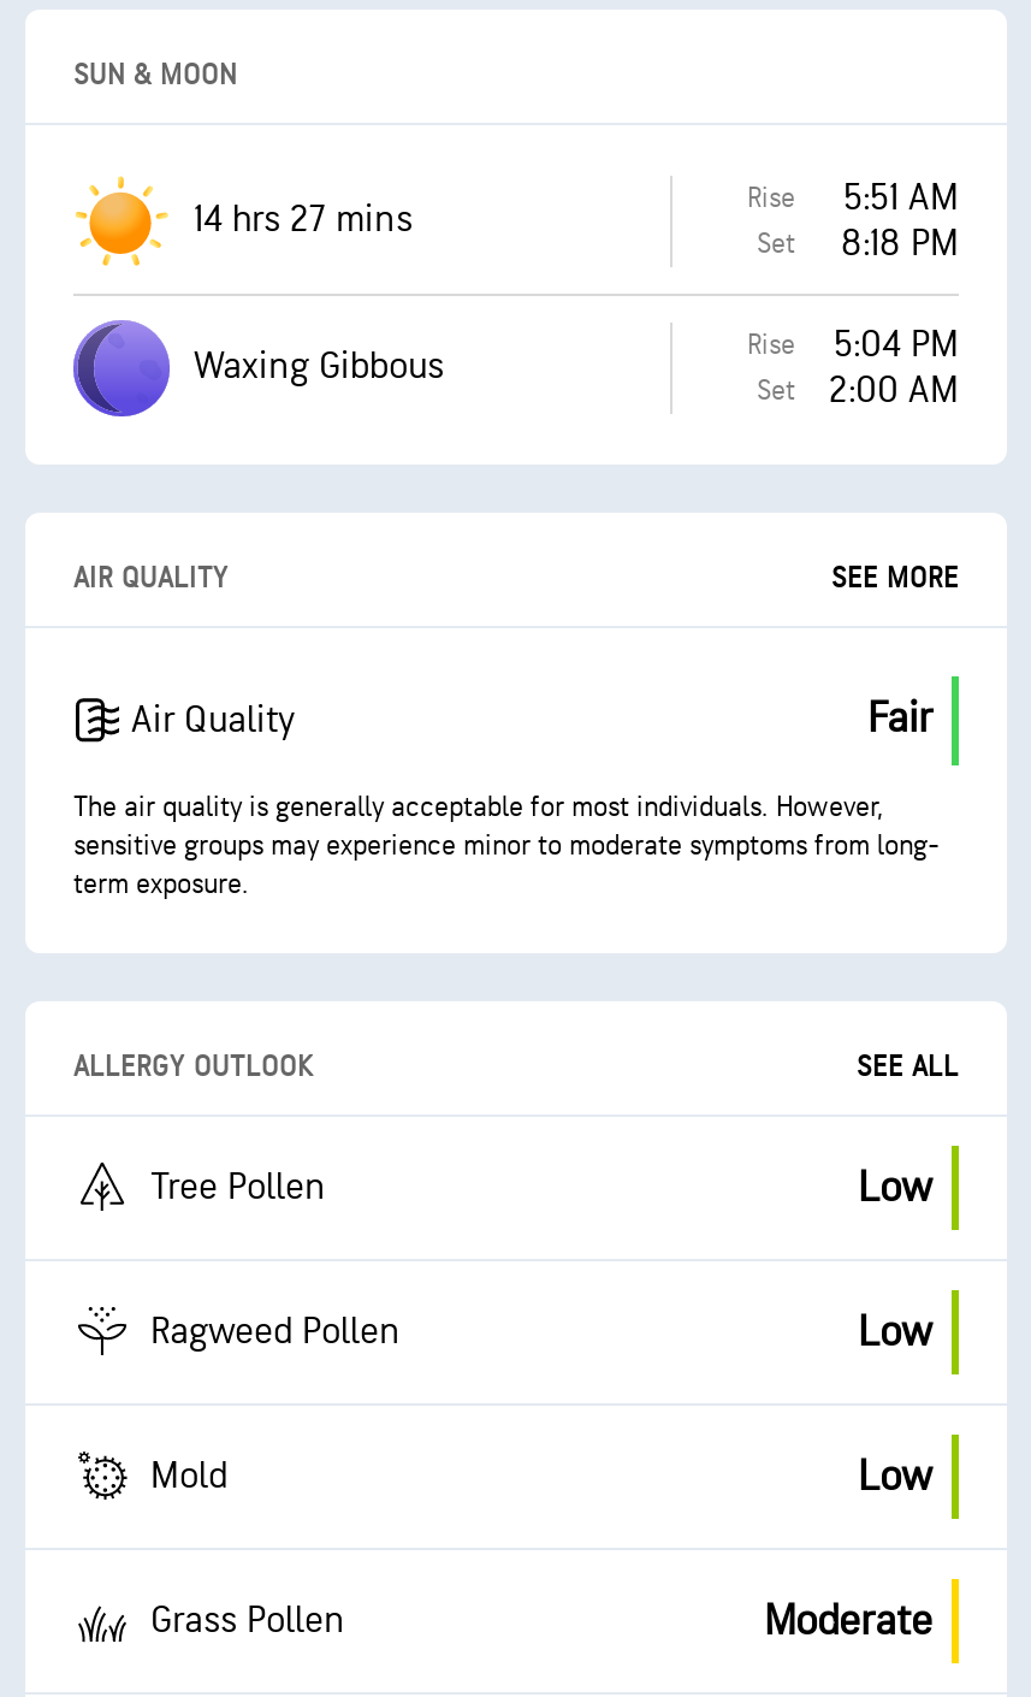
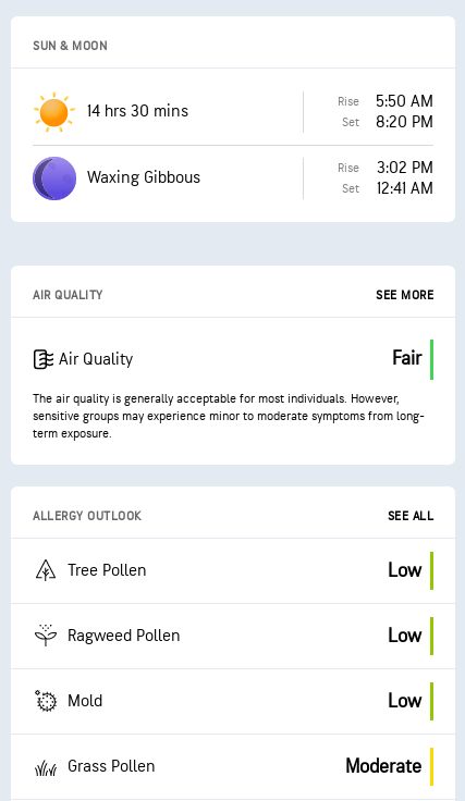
[747,175,959,220] Rise 5:51 AM -> [338,91,433,112] Rise 5:50 AM
[194,197,413,243] 14 hrs 27 mins -> [87,101,188,122] 14 hrs 30 mins
[757,220,959,266] Set 8:18 PM -> [342,112,433,132] Set 8:20 PM
[747,321,959,367] Rise 5:04 PM -> [338,157,433,178] Rise 3:02 PM
[757,367,959,413] Set 2:00 AM -> [342,178,433,199] Set 12:41 AM

